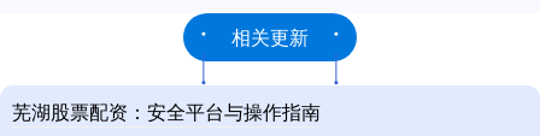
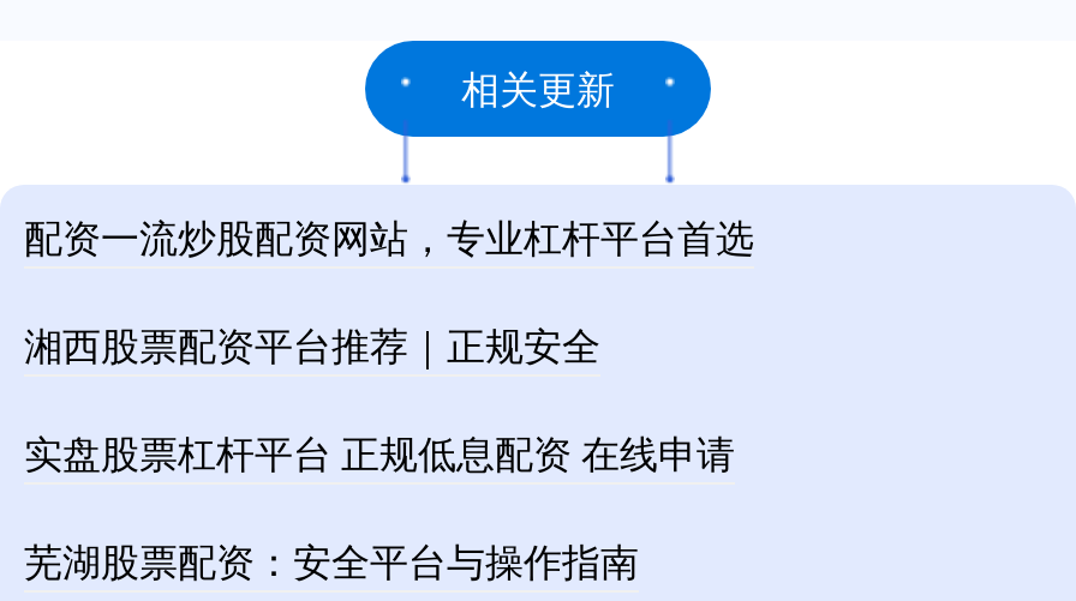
none -> [24,209,754,480] 配资一流炒股配资网站，专业杠杆平台首选 | 湘西股票配资平台推荐｜正规安全 | 实盘股票杠杆平台 正规低息配资 在线申请

